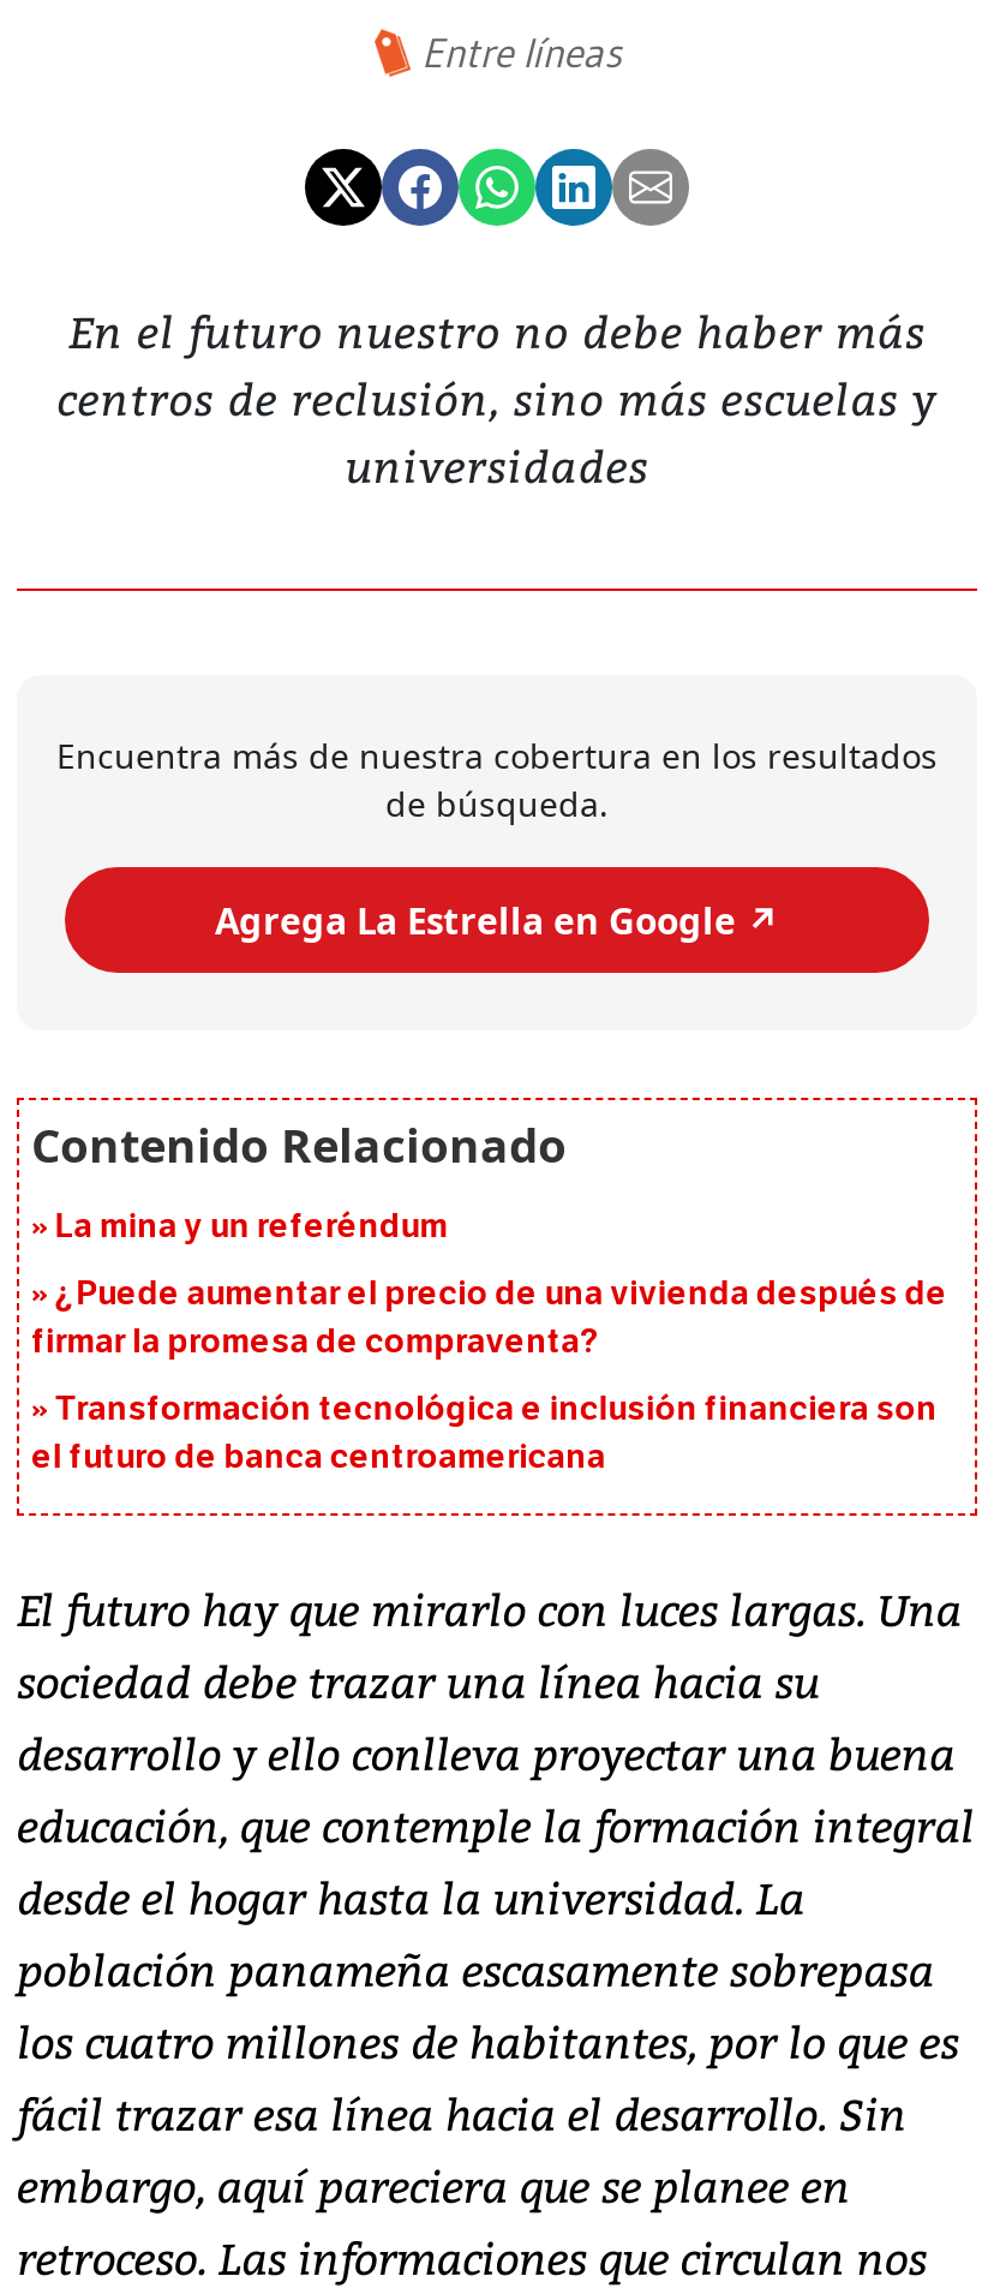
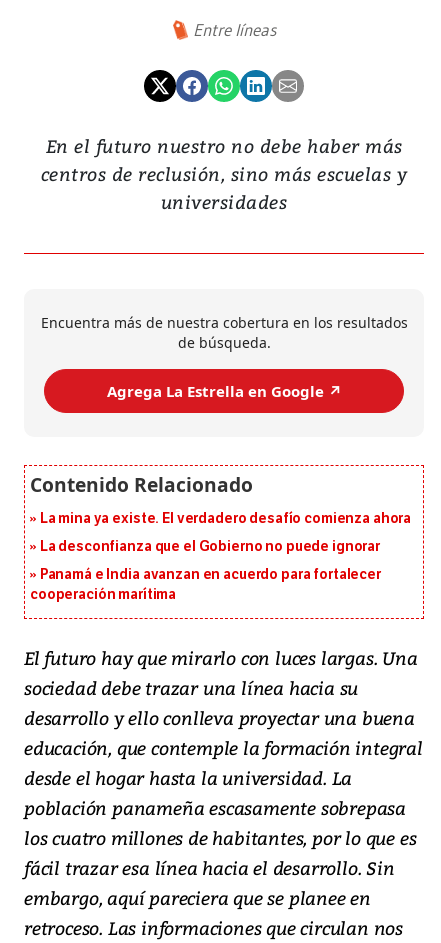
[55,1207,448,1248] La mina y un referéndum -> [40,510,411,527] La mina ya existe. El verdadero desafío comienza ahora
[31,1274,947,1363] ¿Puede aumentar el precio de una vivienda después de | firmar la promesa de compraventa? -> [40,538,380,555] La desconfianza que el Gobierno no puede ignorar
[31,1390,937,1478] Transformación tecnológica e inclusión financiera son | el futuro de banca centroamericana -> [30,566,381,603] Panamá e India avanzan en acuerdo para fortalecer | cooperación marítima

